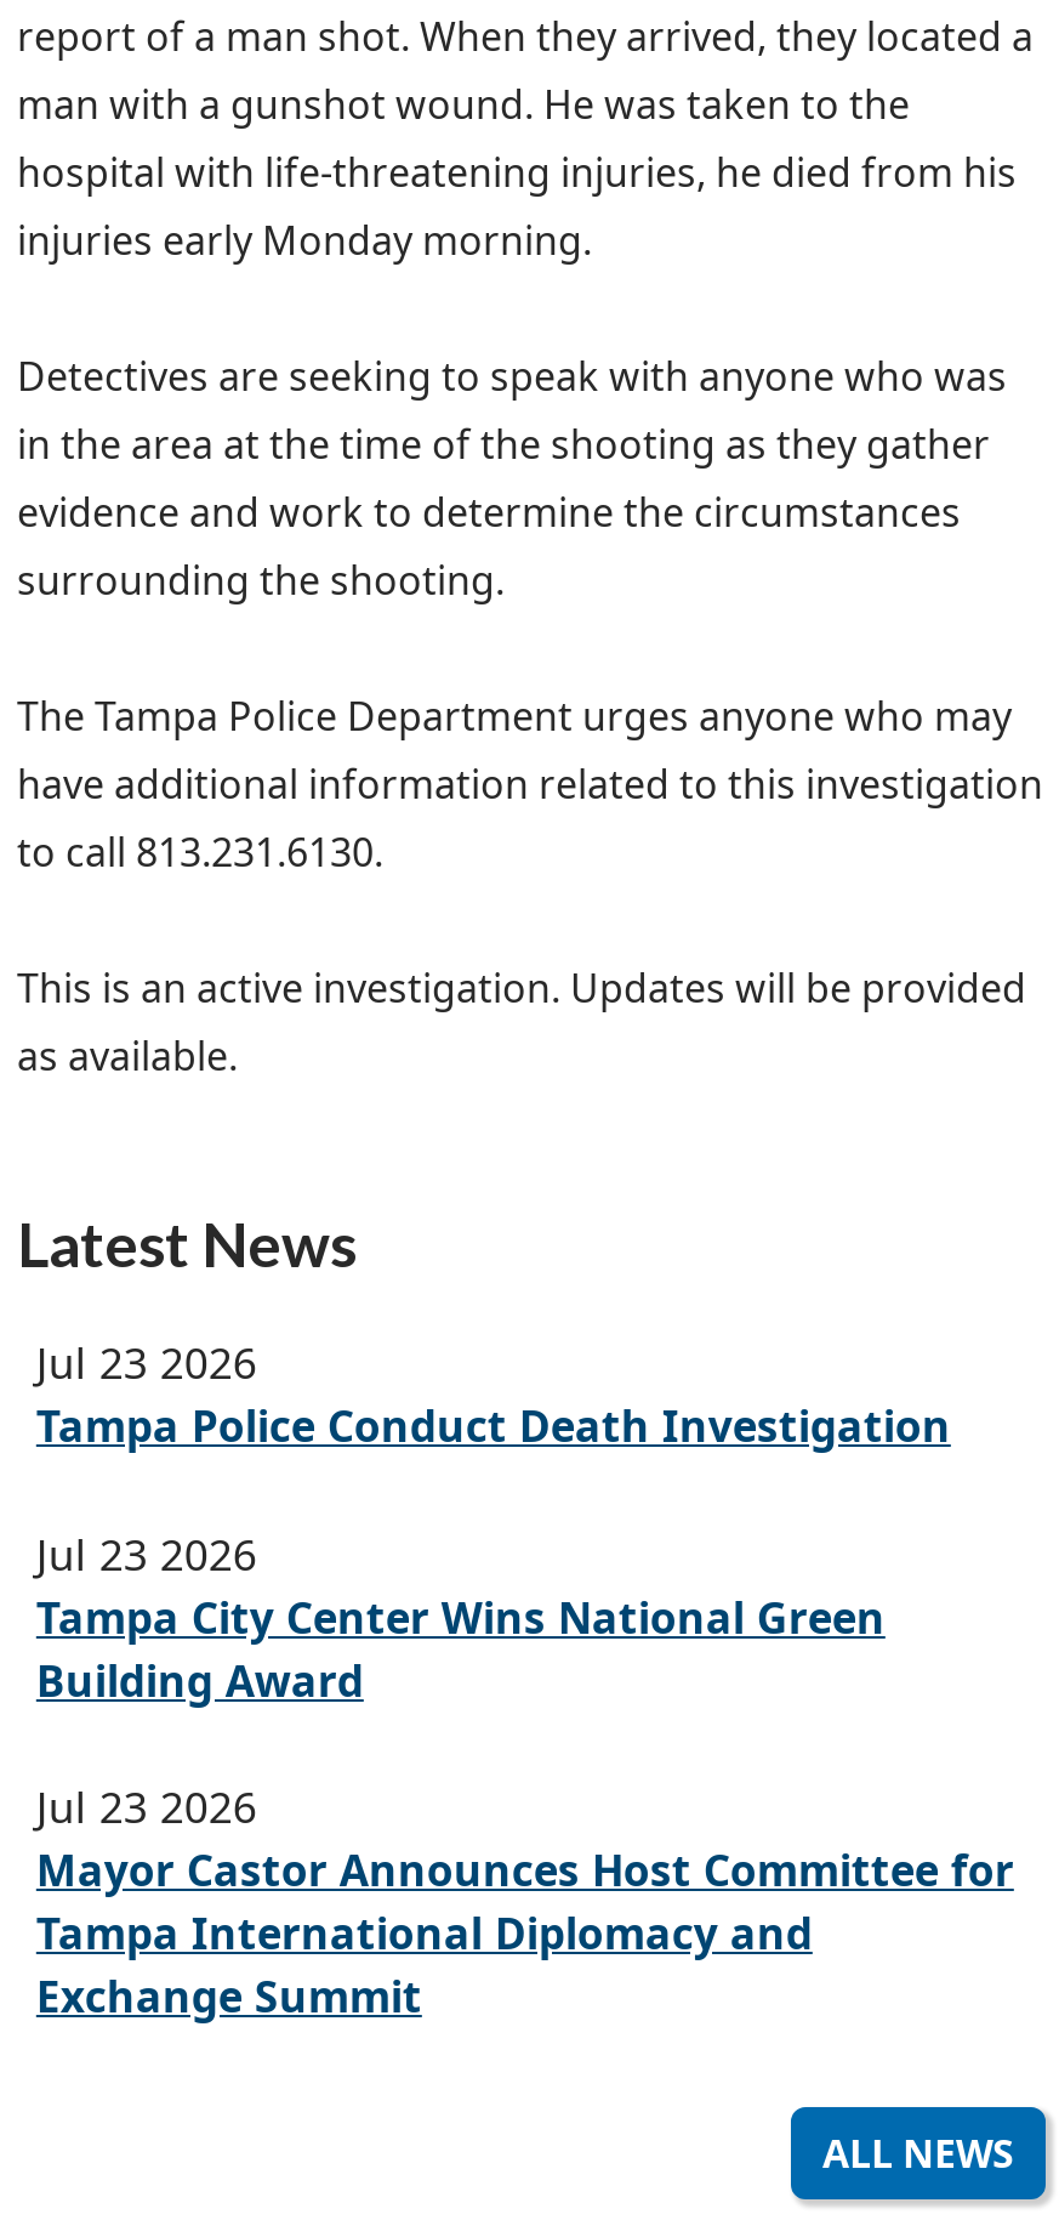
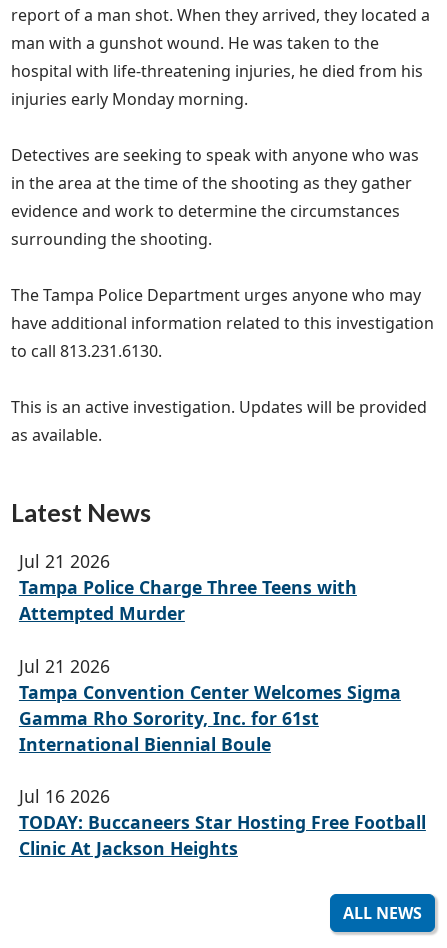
[36,1333,951,1455] Jul 23 2026 | Tampa Police Conduct Death Investigation -> [19,549,357,625] Jul 21 2026 | Tampa Police Charge Three Teens with | Attempted Murder
[36,1524,885,1708] Jul 23 2026 | Tampa City Center Wins National Green | Building Award -> [19,654,401,756] Jul 21 2026 | Tampa Convention Center Welcomes Sigma | Gamma Rho Sorority, Inc. for 61st | International Biennial Boule
[36,1777,1014,2025] Jul 23 2026 | Mayor Castor Announces Host Committee for | Tampa International Diplomacy and | Exchange Summit -> [19,784,426,860] Jul 16 2026 | TODAY: Buccaneers Star Hosting Free Football | Clinic At Jackson Heights

